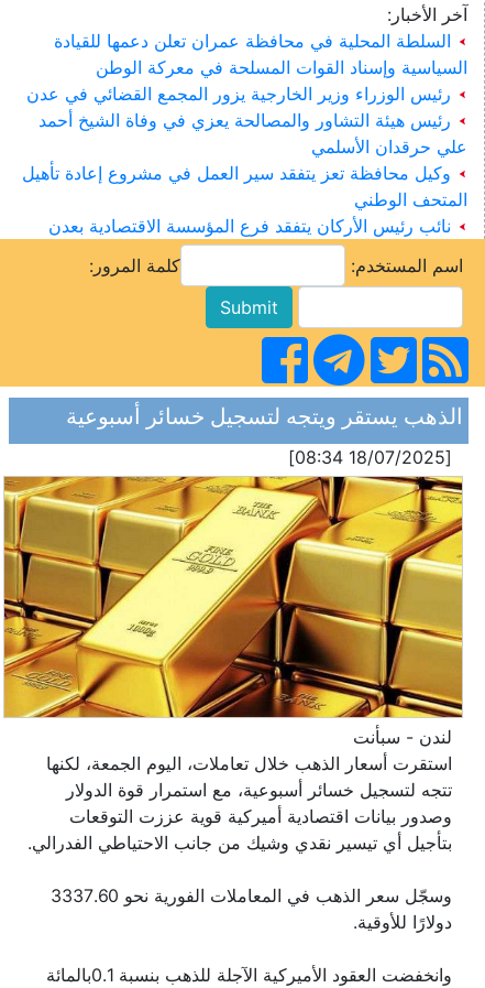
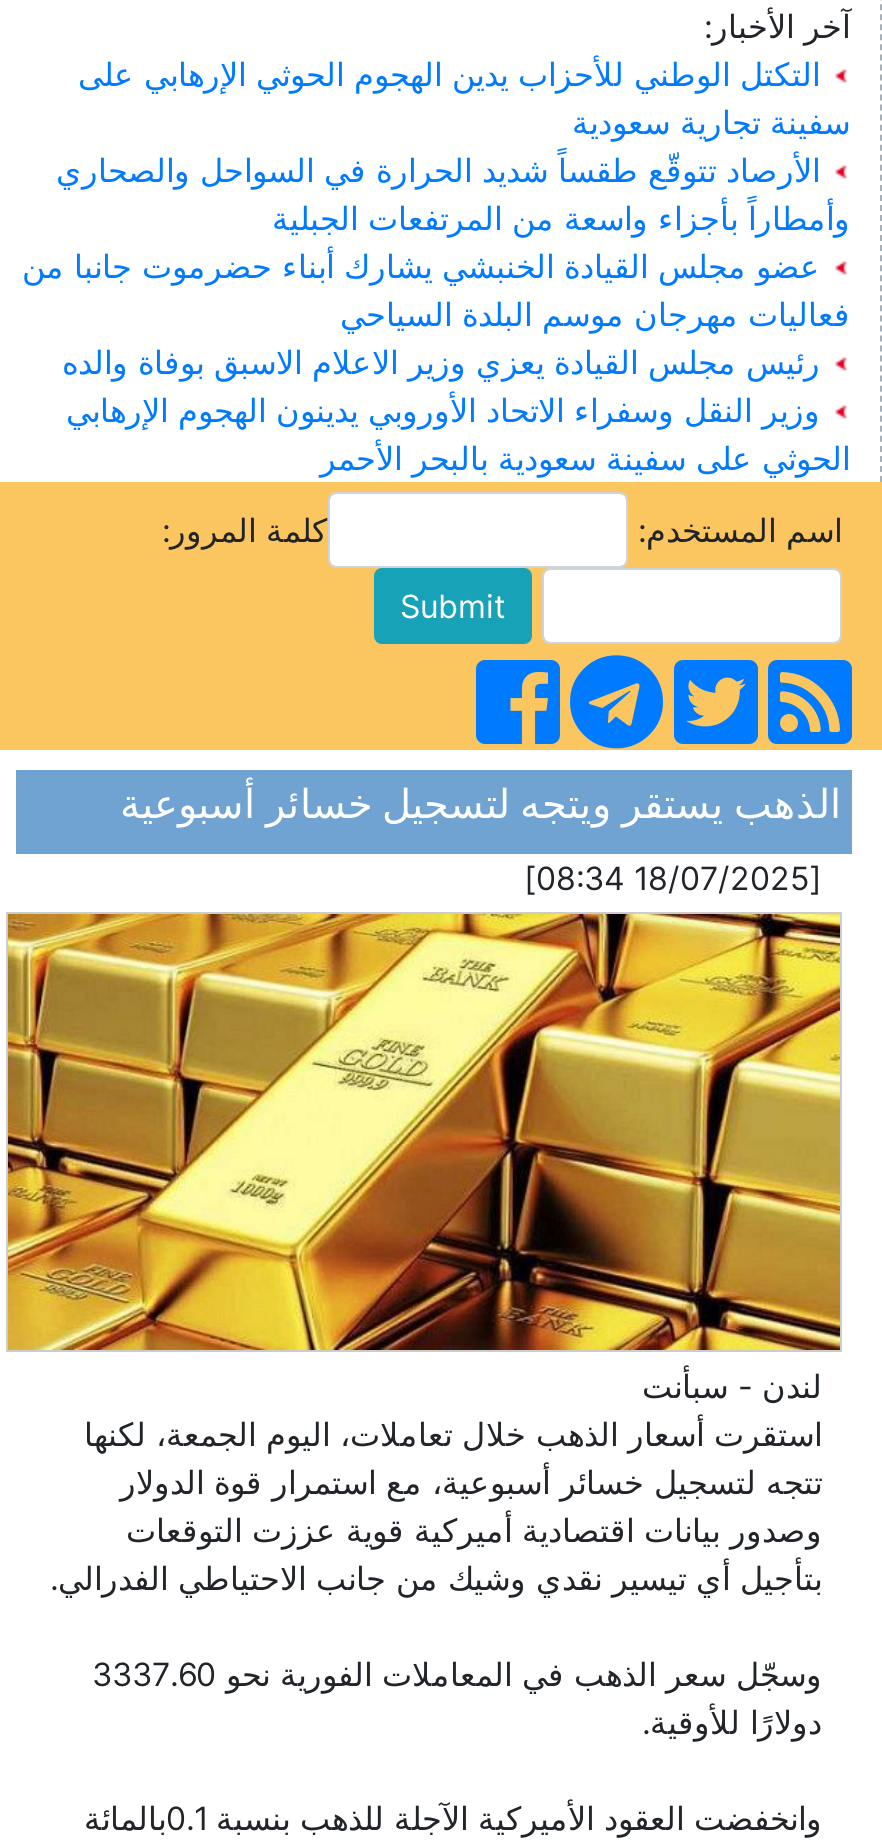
[22,29,467,236] السلطة المحلية في محافظة عمران تعلن دعمها للقيادة | السياسية وإسناد القوات المسلحة في معركة الوطن | رئيس الوزراء وزير الخارجية يزور المجمع القضائي في عدن | رئيس هيئة التشاور والمصالحة يعزي في وفاة الشيخ أحمد | علي حرقدان الأسلمي | وكيل محافظة تعز يتفقد سير العمل في مشروع إعادة تأهيل | المتحف الوطني | نائب رئيس الأركان يتفقد فرع المؤسسة الاقتصادية بعدن -> [22,53,850,477] التكتل الوطني للأحزاب يدين الهجوم الحوثي الإرهابي على | سفينة تجارية سعودية | الأرصاد تتوقّع طقساً شديد الحرارة في السواحل والصحاري | وأمطاراً بأجزاء واسعة من المرتفعات الجبلية | عضو مجلس القيادة الخنبشي يشارك أبناء حضرموت جانبا من | فعاليات مهرجان موسم البلدة السياحي | رئيس مجلس القيادة يعزي وزير الاعلام الاسبق بوفاة والده | وزير النقل وسفراء الاتحاد الأوروبي يدينون الهجوم الإرهابي | الحوثي على سفينة سعودية بالبحر الأحمر

